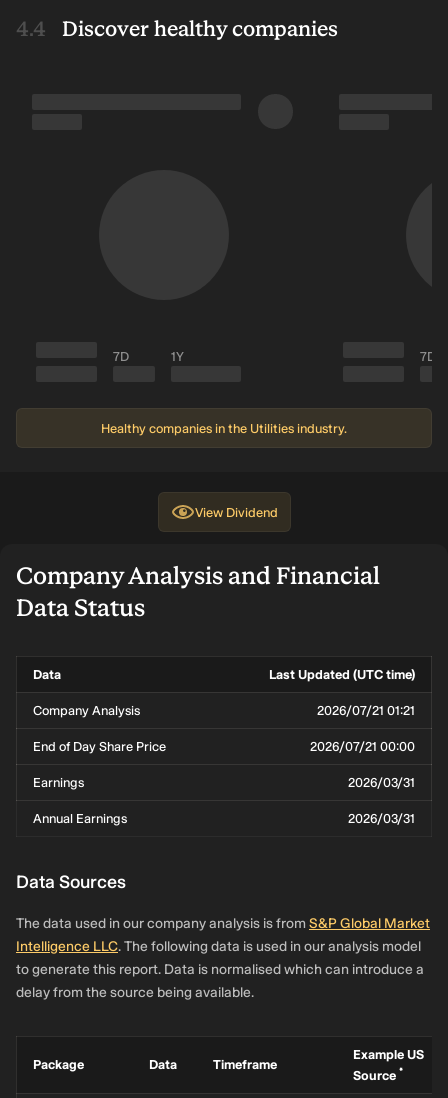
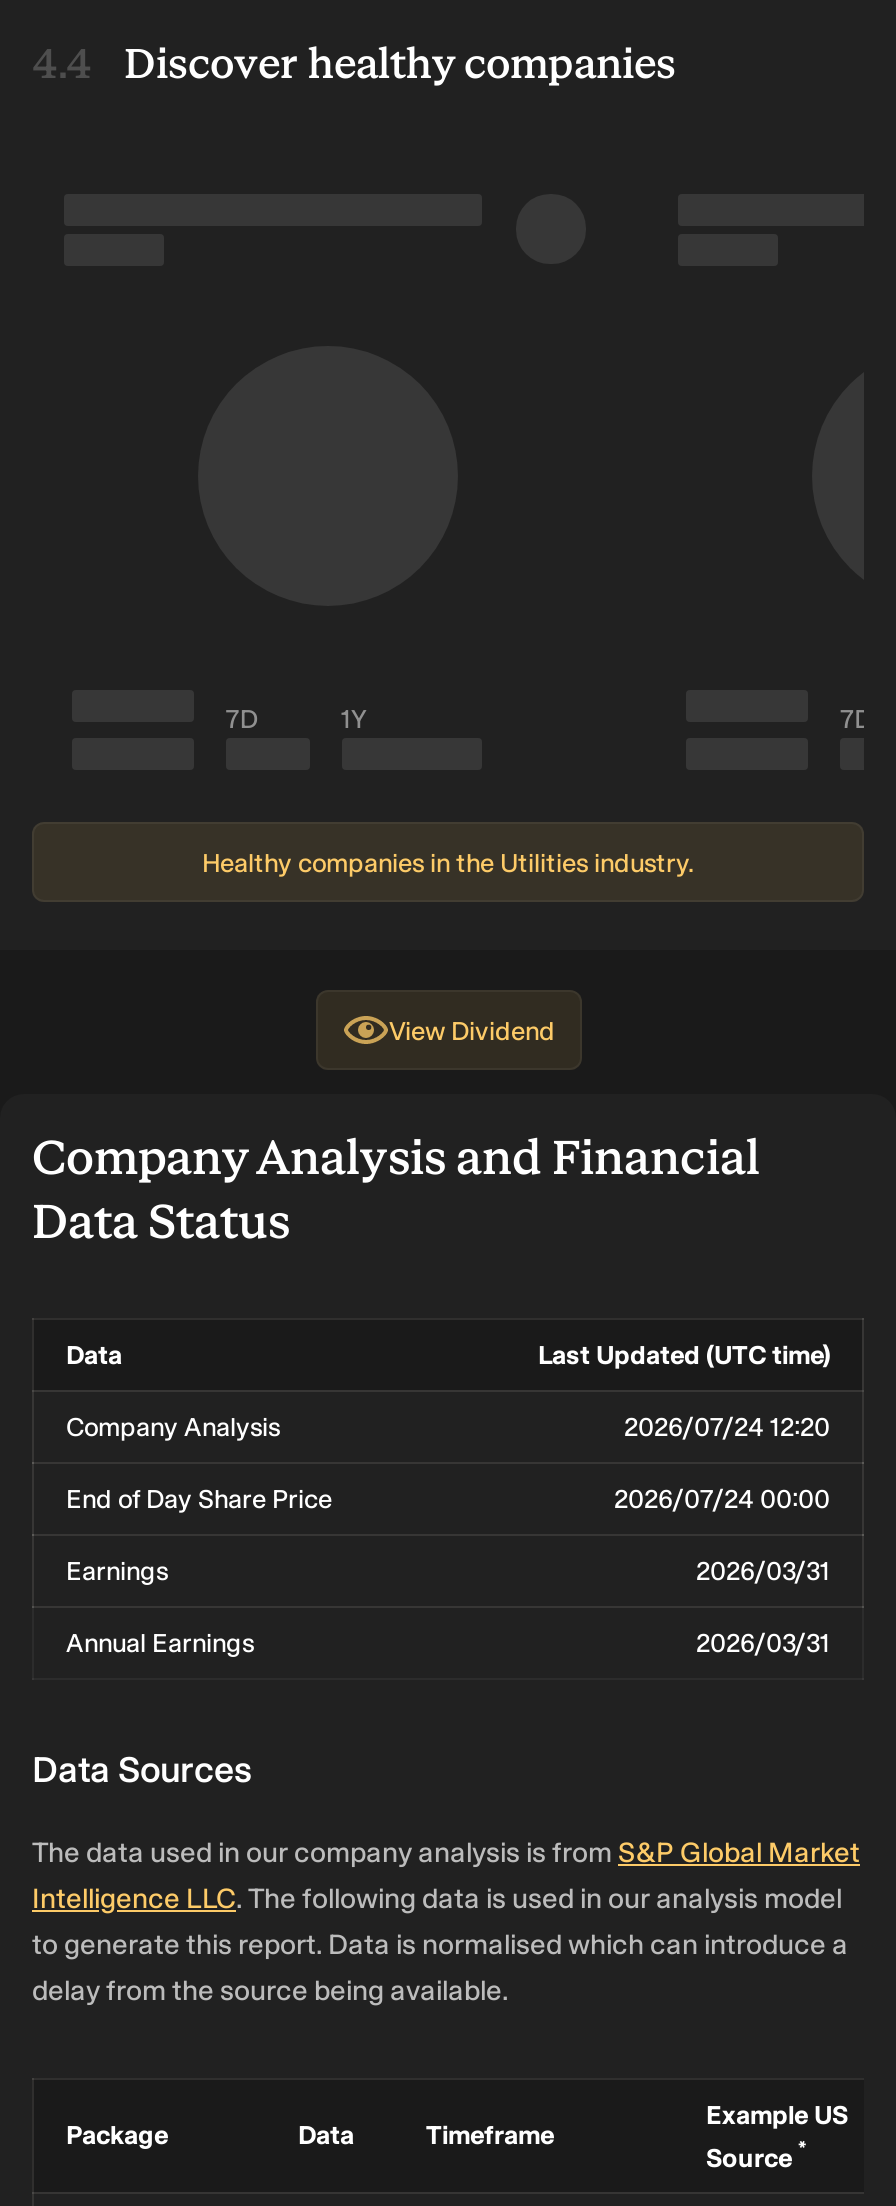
[317,703,415,718] 2026/07/21 01:21 -> [624,1412,830,1442] 2026/07/24 12:20
[310,739,415,754] 2026/07/21 00:00 -> [614,1484,830,1514] 2026/07/24 00:00

